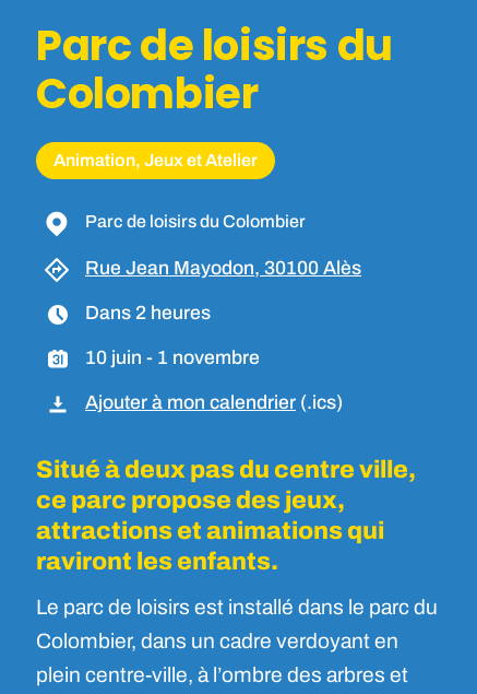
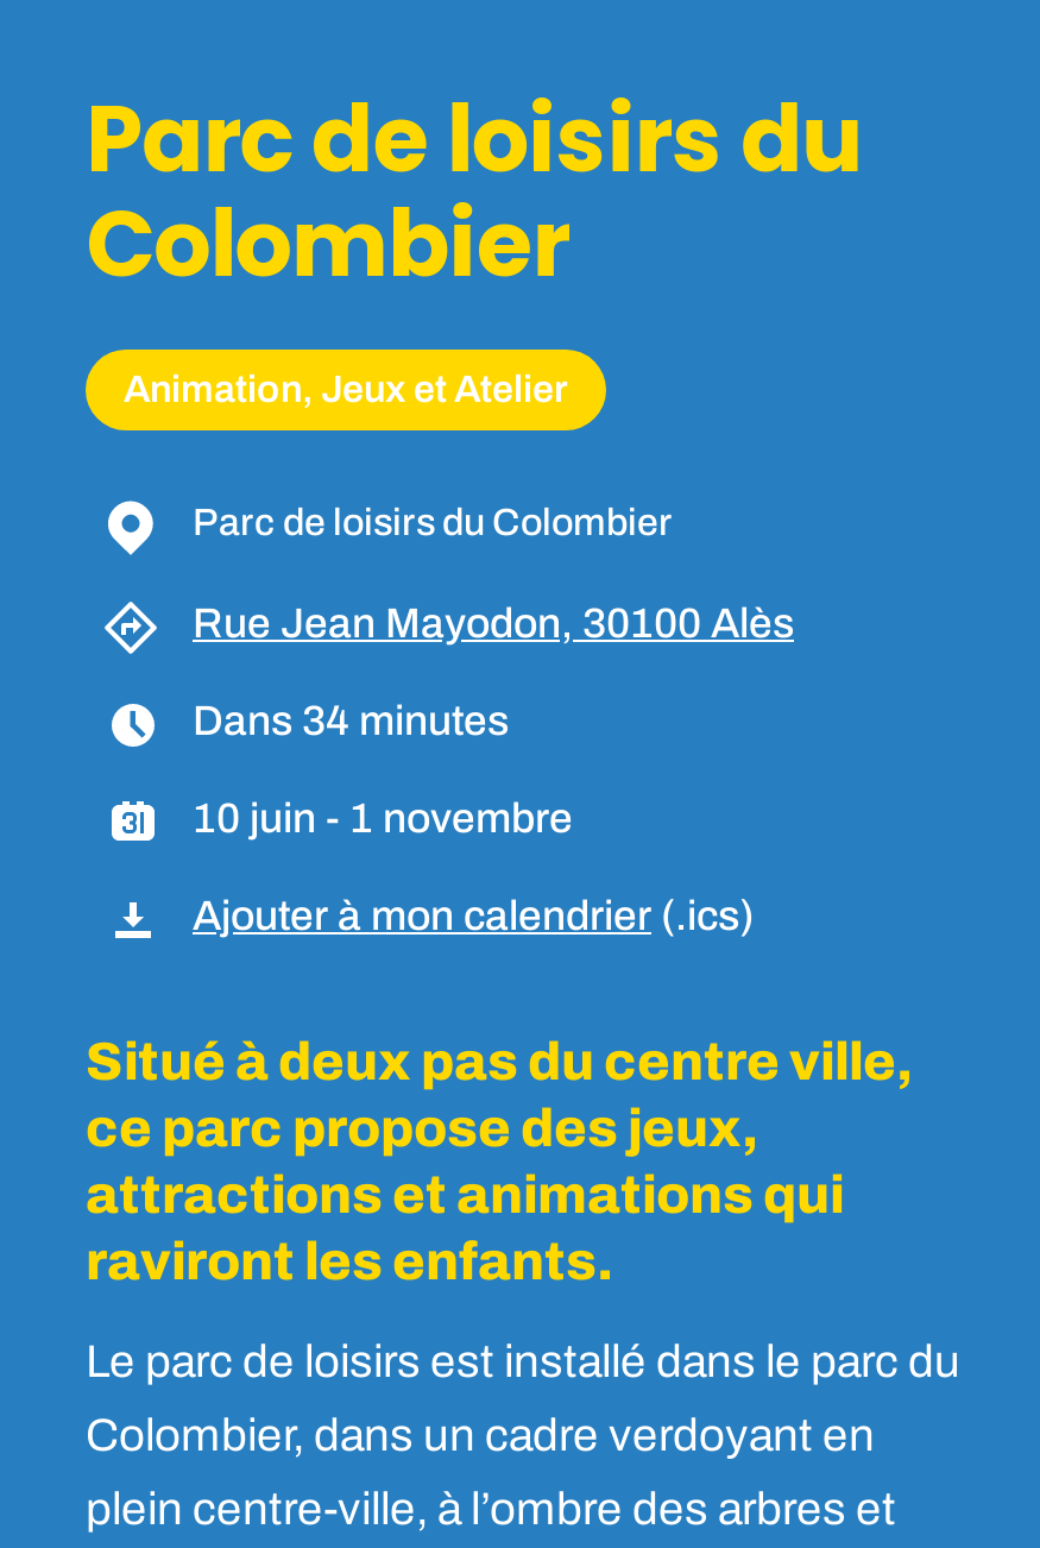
[85,303,211,324] Dans 2 heures -> [193,700,509,745] Dans 34 minutes

